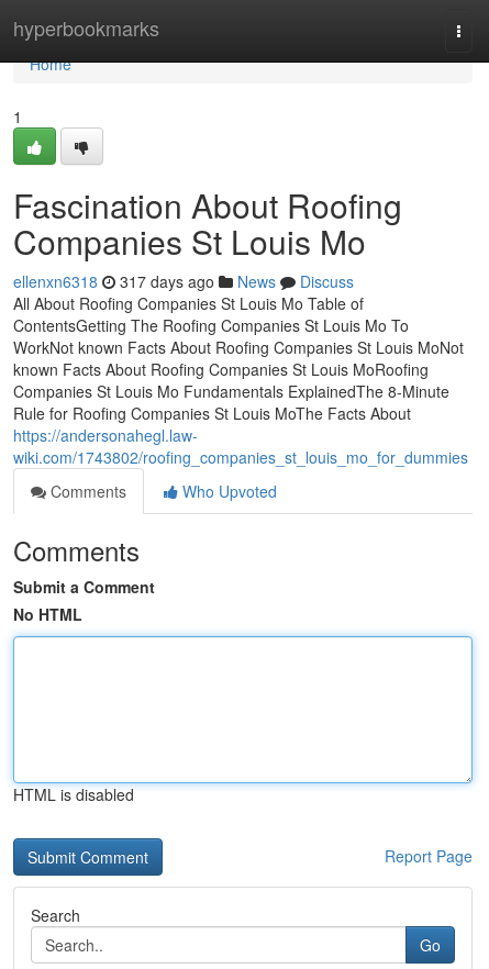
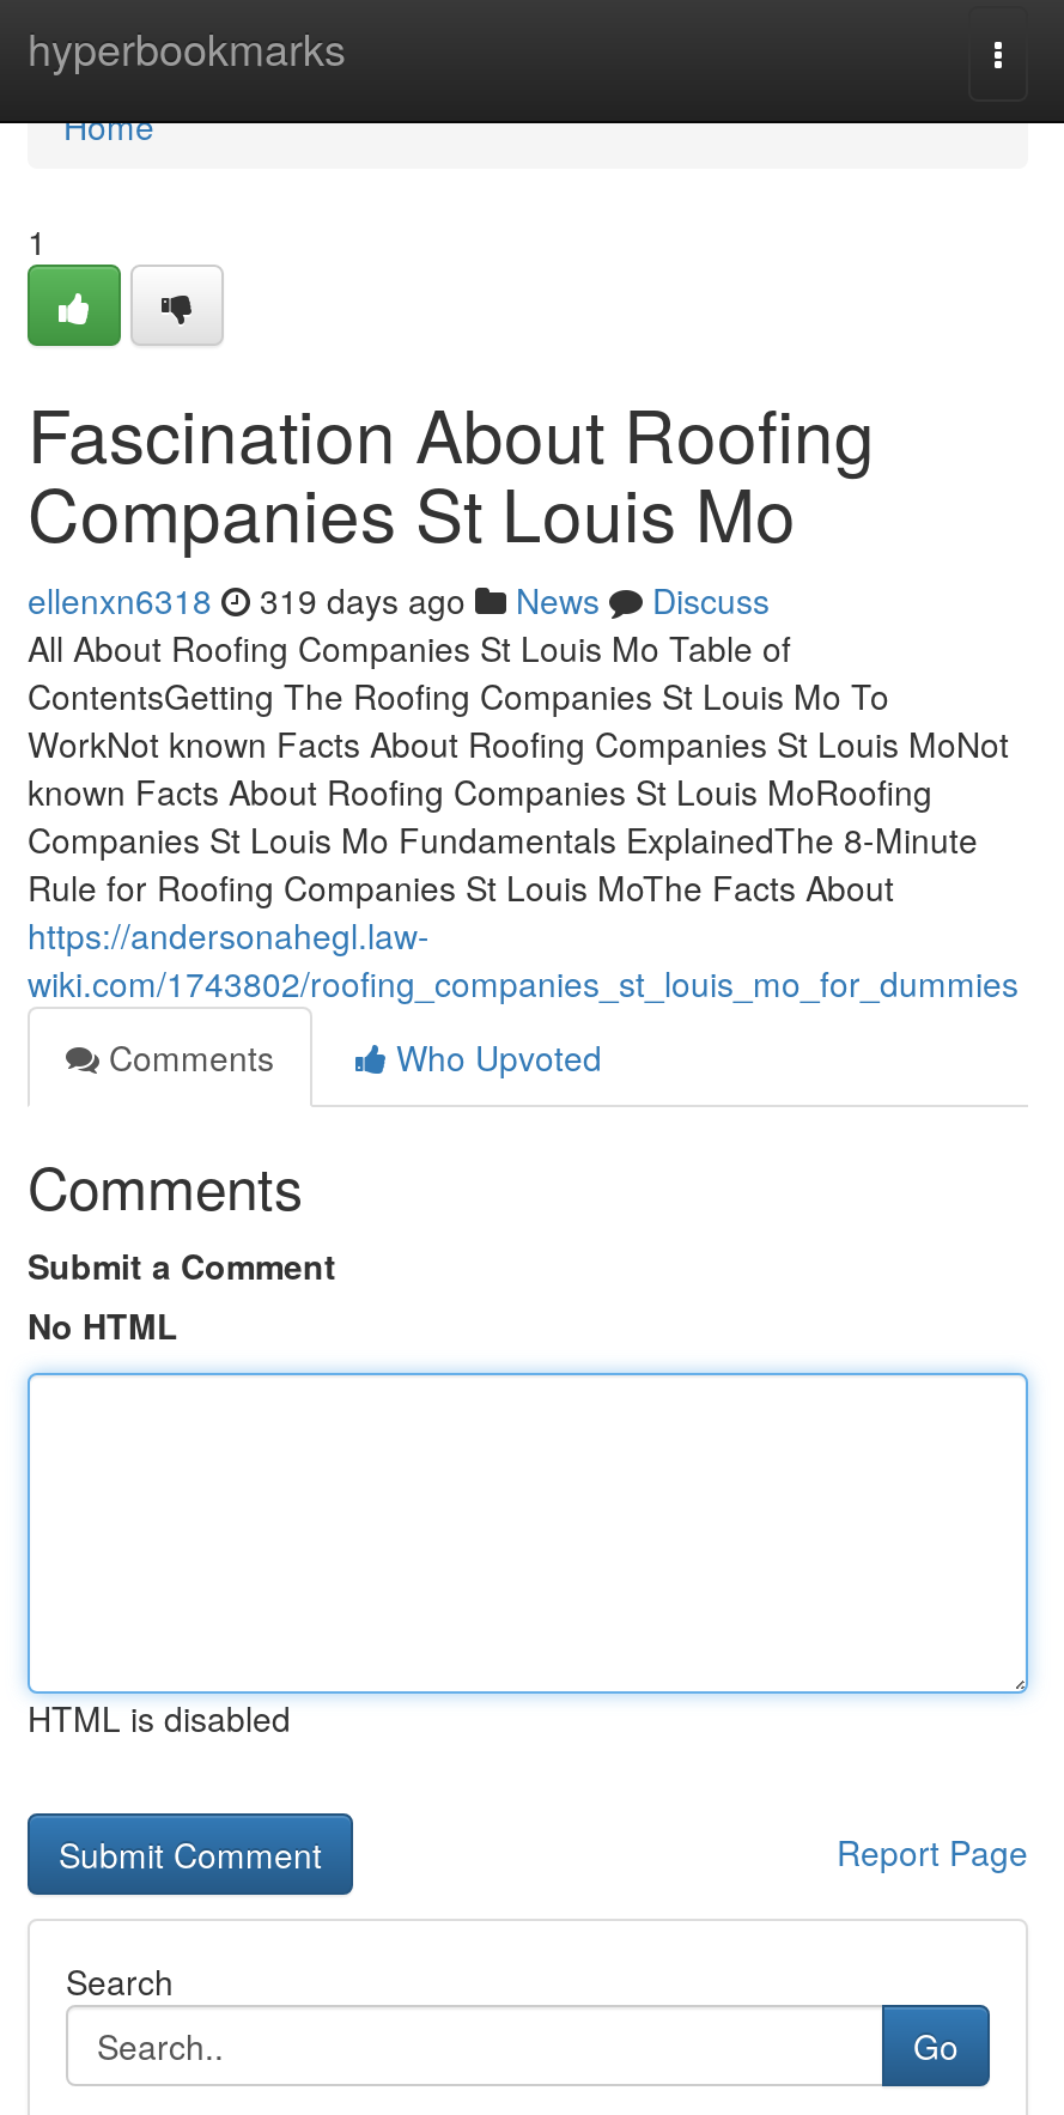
[13,270,354,292] ellenxn6318 317 days ago News Discuss -> [28,576,770,624] ellenxn6318 319 days ago News Discuss

